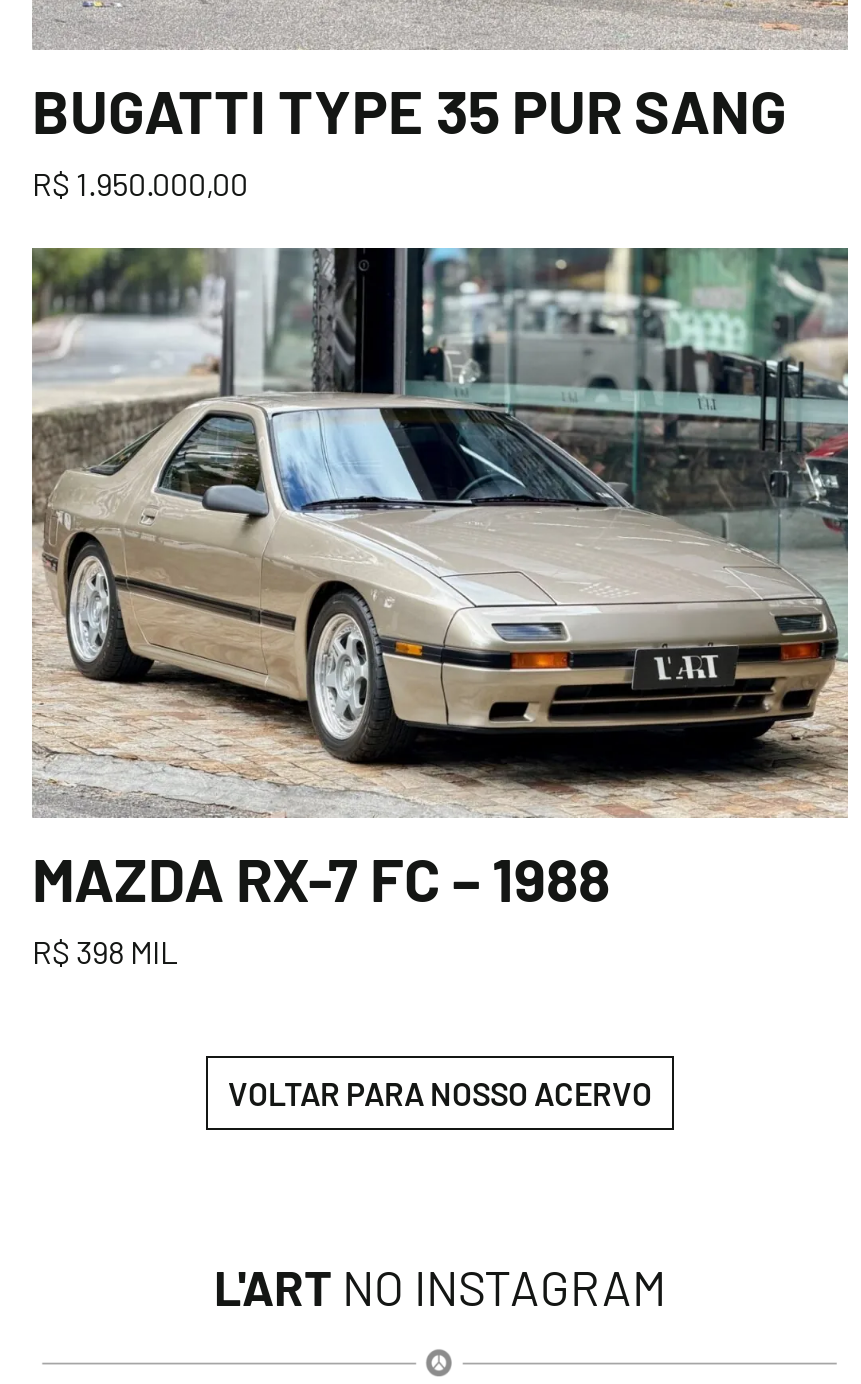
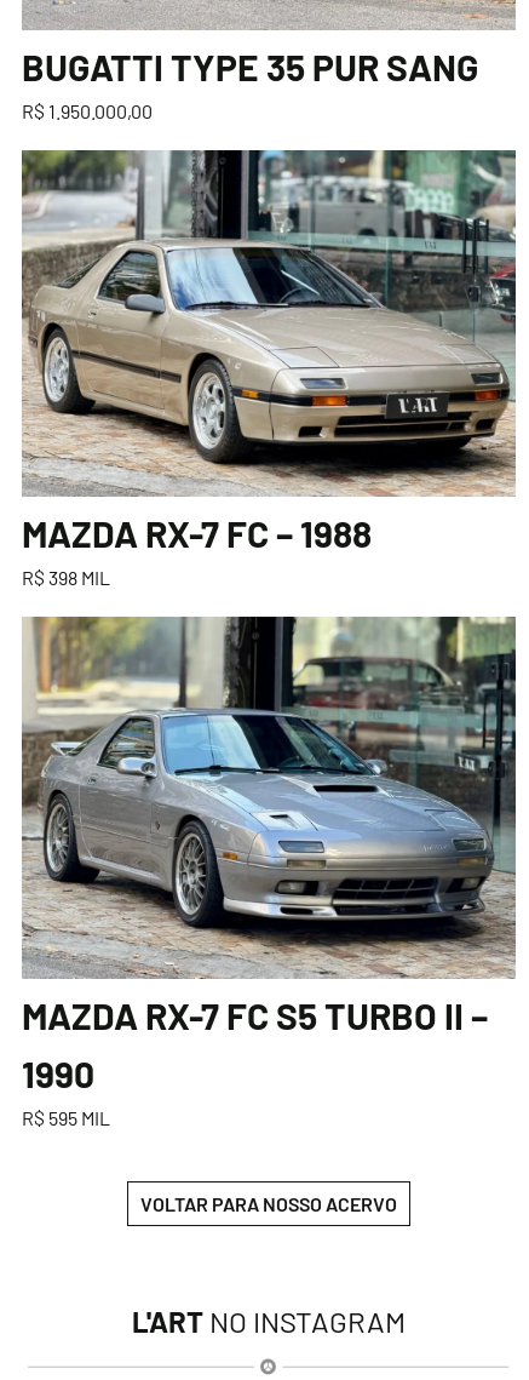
none -> [22,615,517,1129] [image] | MAZDA RX-7 FC S5 TURBO II – | 1990 | R$ 595 MIL

